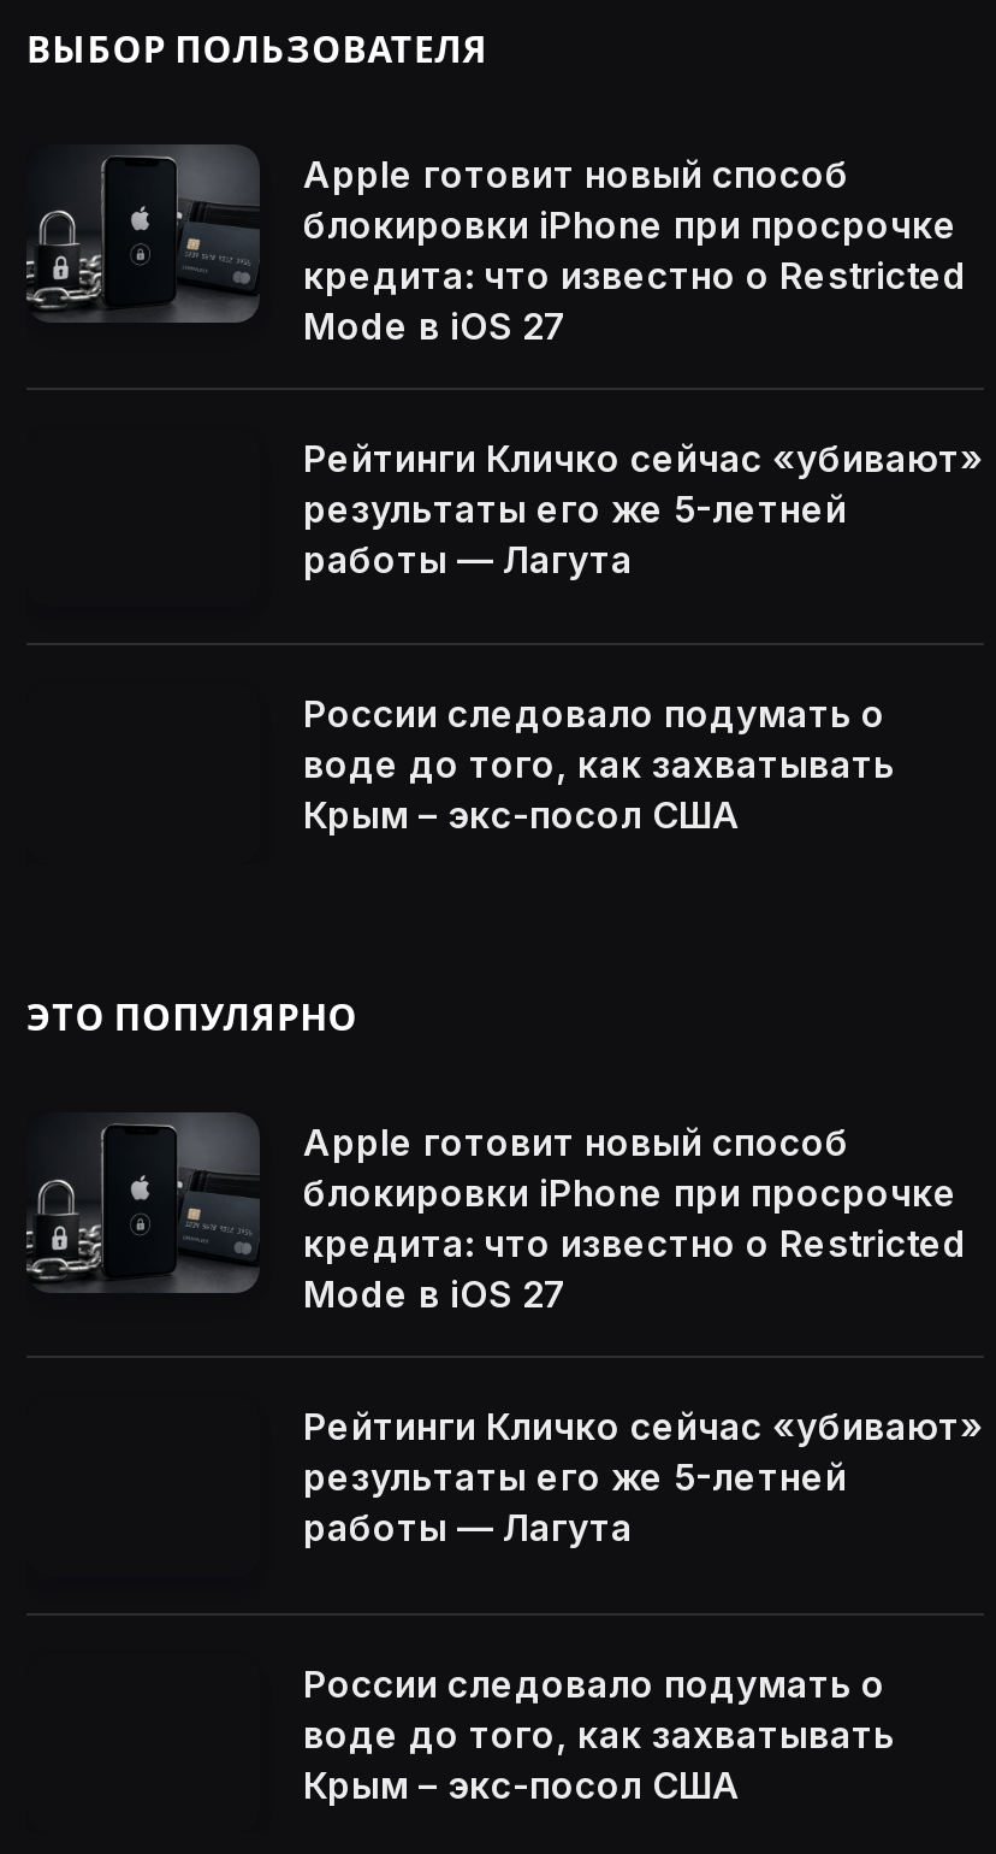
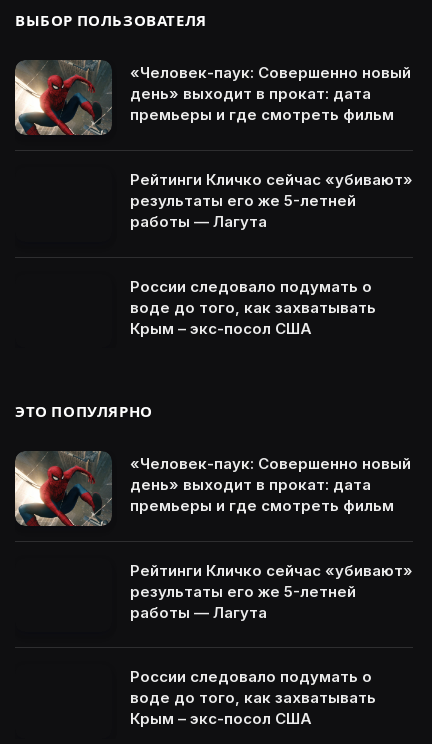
[26,146,967,349] [image] | Apple готовит новый способ | блокировки iPhone при просрочке | кредита: что известно о Restricted | Mode в iOS 27 -> [14,60,411,136] [image] | «Человек-паук: Совершенно новый | день» выходит в прокат: дата | премьеры и где смотреть фильм
[26,1114,967,1317] [image] | Apple готовит новый способ | блокировки iPhone при просрочке | кредита: что известно о Restricted | Mode в iOS 27 -> [14,451,411,527] [image] | «Человек-паук: Совершенно новый | день» выходит в прокат: дата | премьеры и где смотреть фильм

